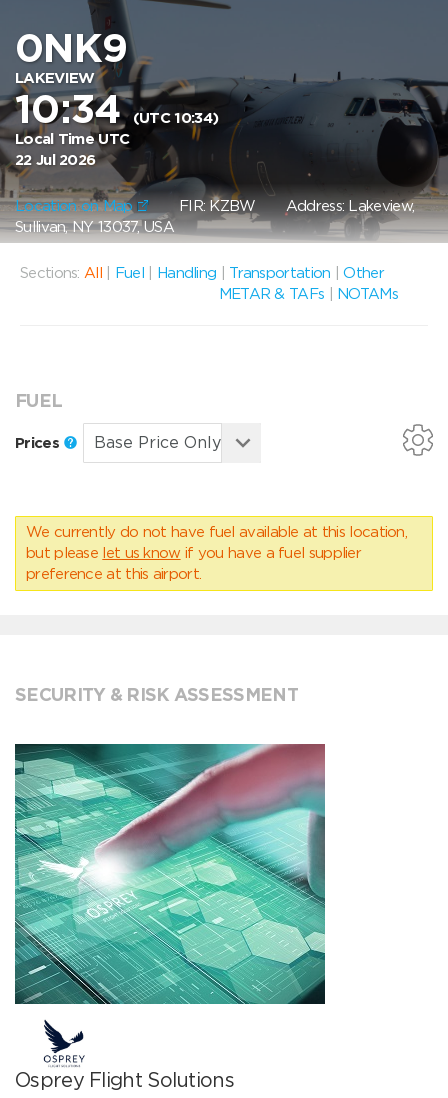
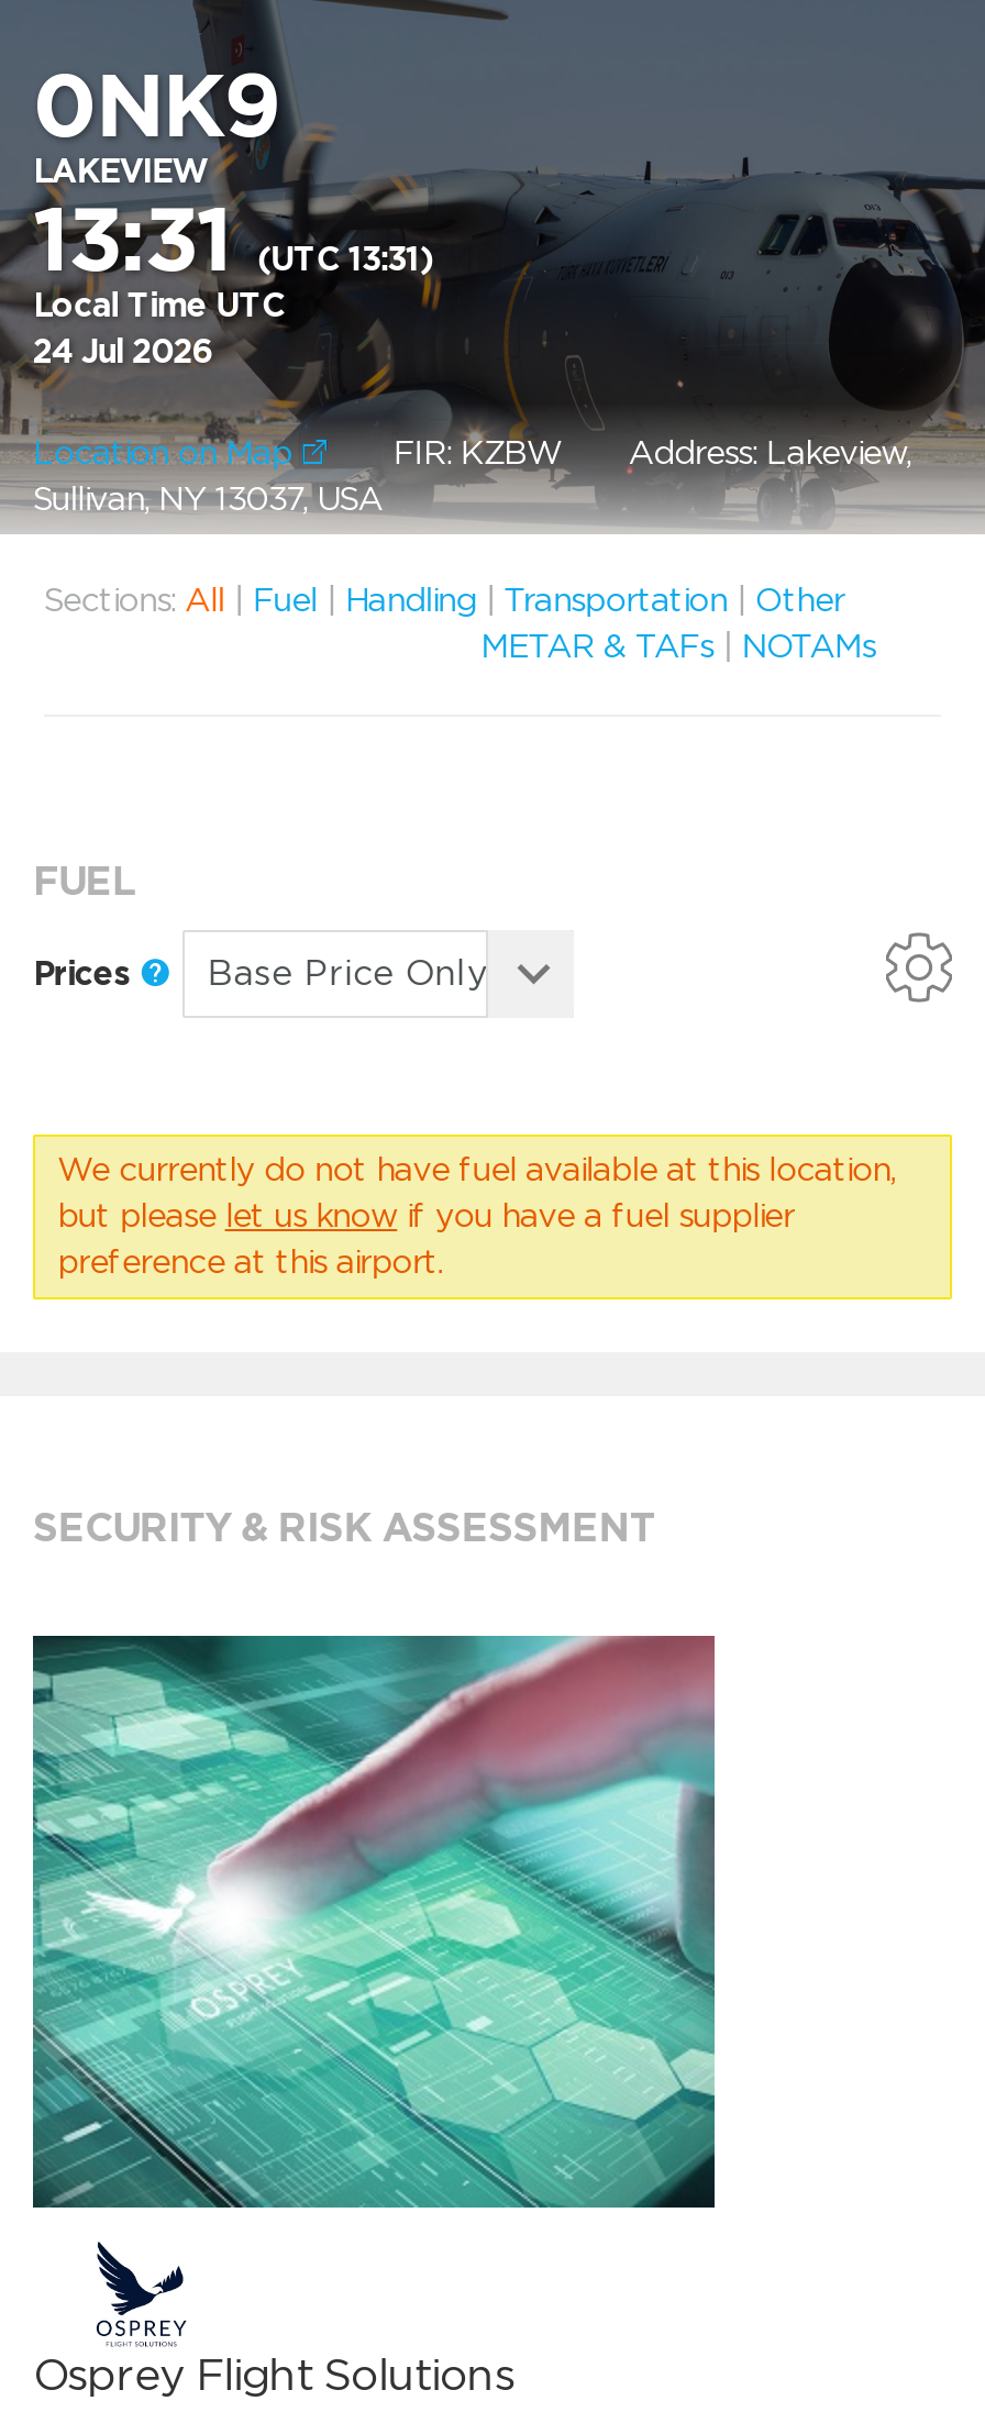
[15,85,218,133] 10:34 (UTC 10:34) -> [33,187,433,292] 13:31 (UTC 13:31)
[15,151,95,169] 22 Jul 2026 -> [33,332,212,372] 24 Jul 2026

